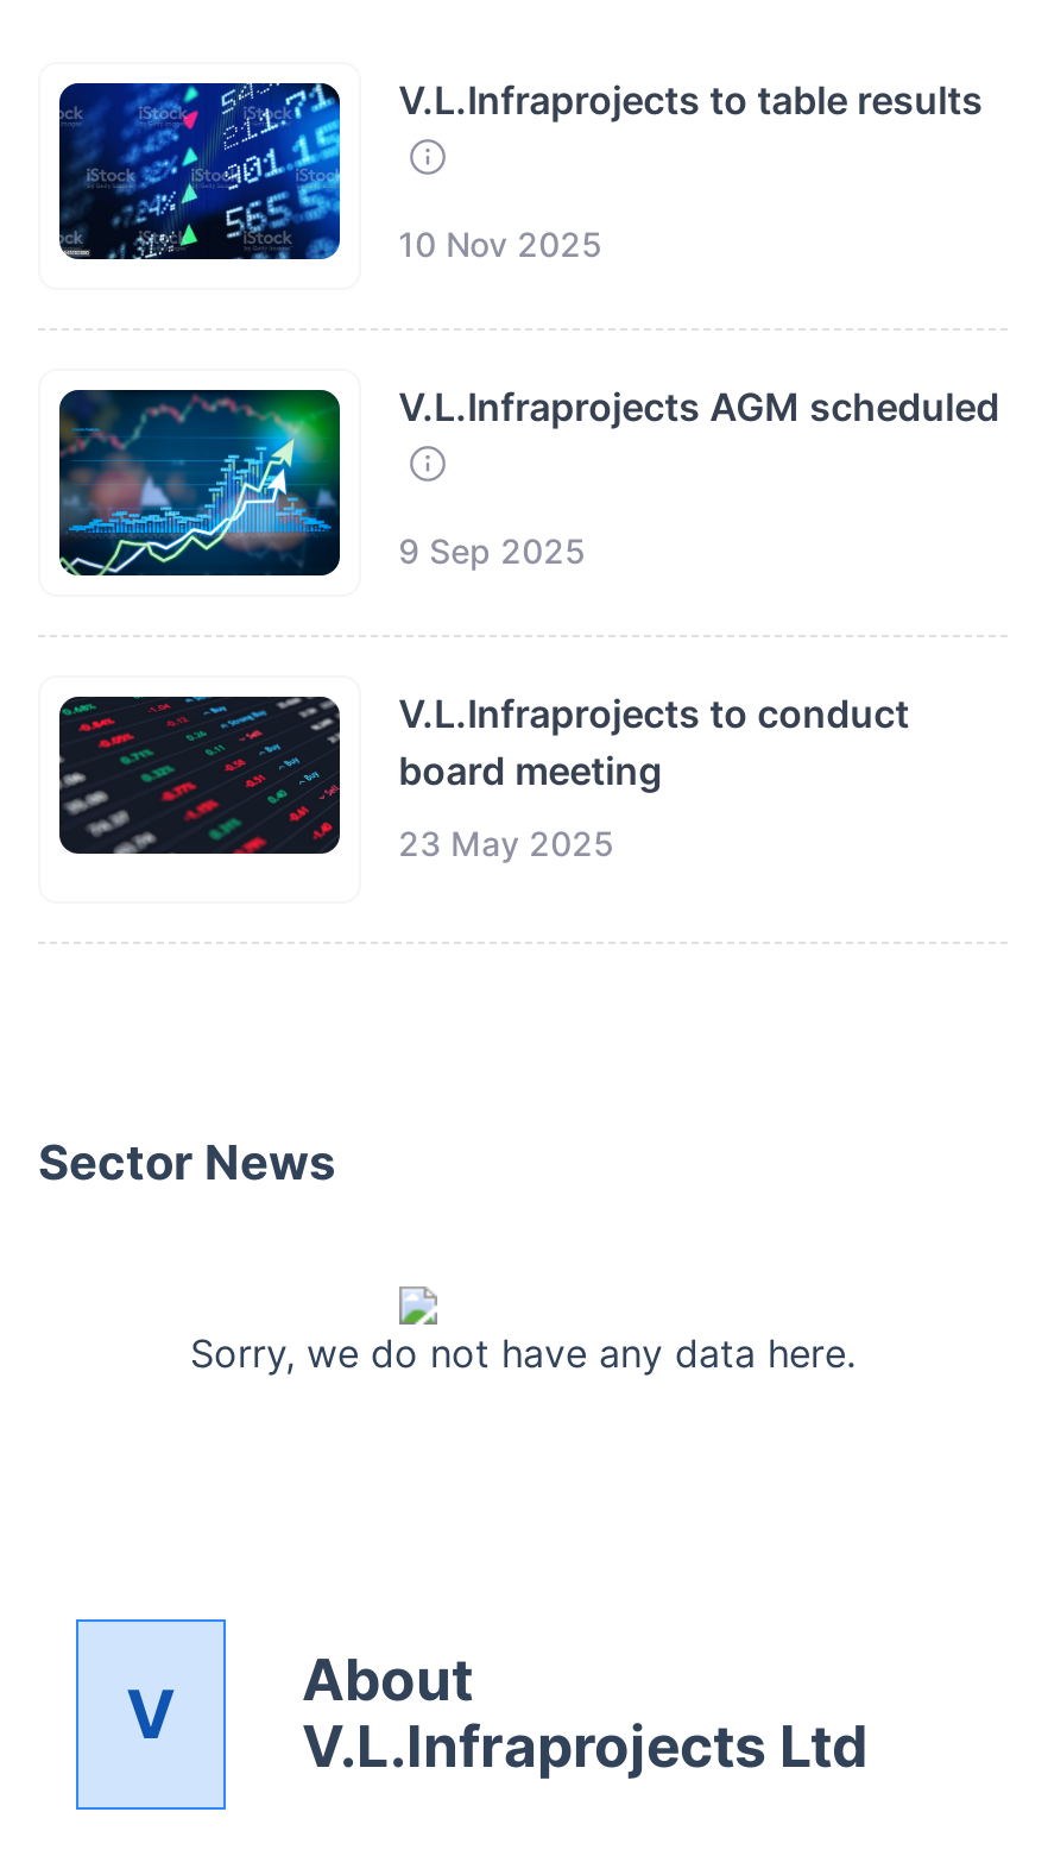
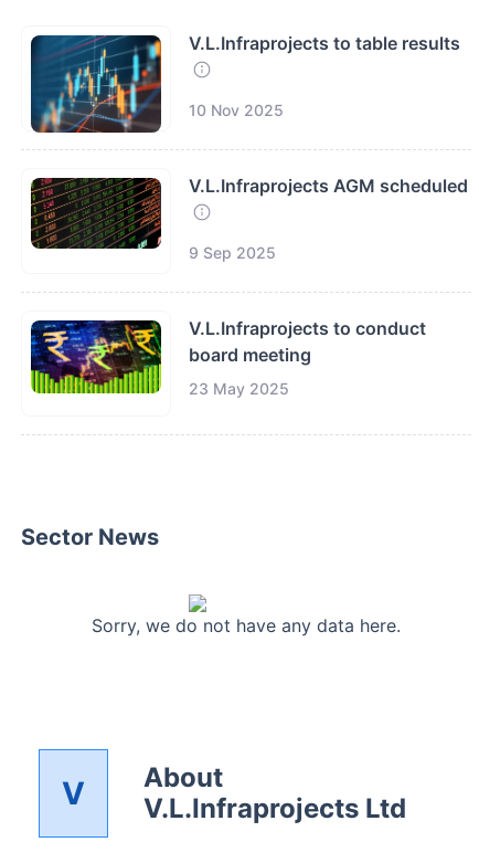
[59,81,342,292] [image] -> [30,35,162,134] [image]
[57,390,342,578] [image] -> [31,177,162,264] [image]
[57,697,342,856] [image] -> [30,320,162,394] [image]

